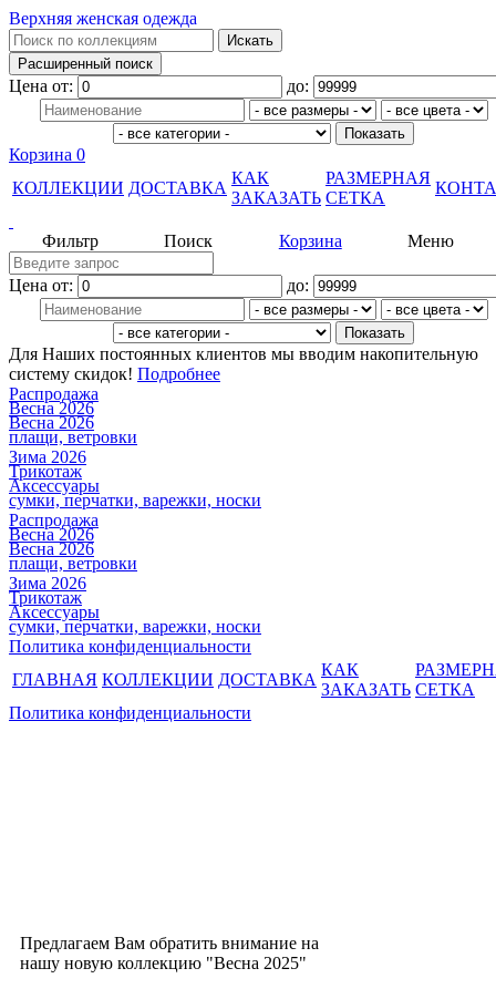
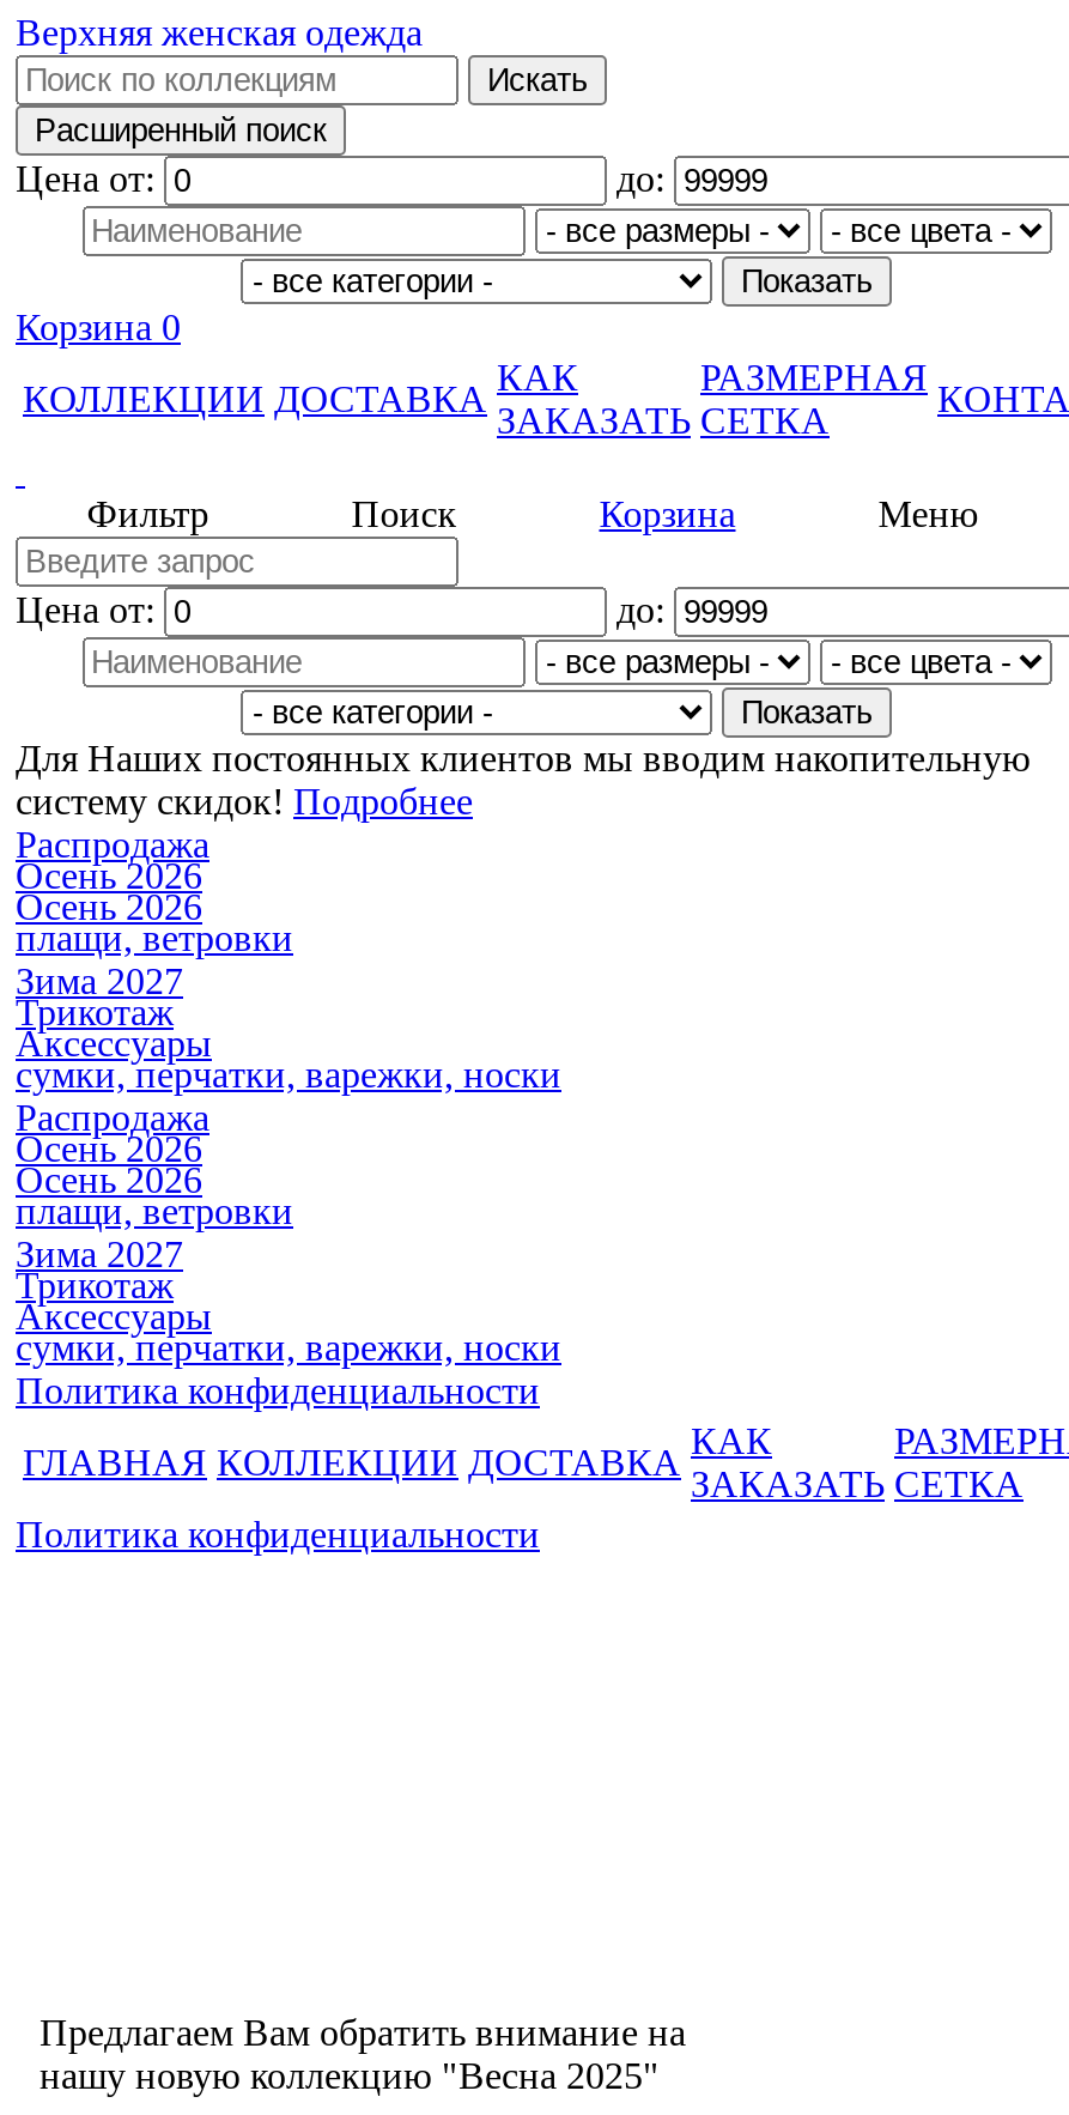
[9,399,94,432] Весна 2026 | Весна 2026 -> [16,855,202,927] Осень 2026 | Осень 2026
[9,447,86,466] Зима 2026 -> [16,960,183,1001] Зима 2027
[9,525,94,558] Весна 2026 | Весна 2026 -> [16,1128,202,1200] Осень 2026 | Осень 2026
[9,574,86,593] Зима 2026 -> [16,1234,183,1274] Зима 2027

